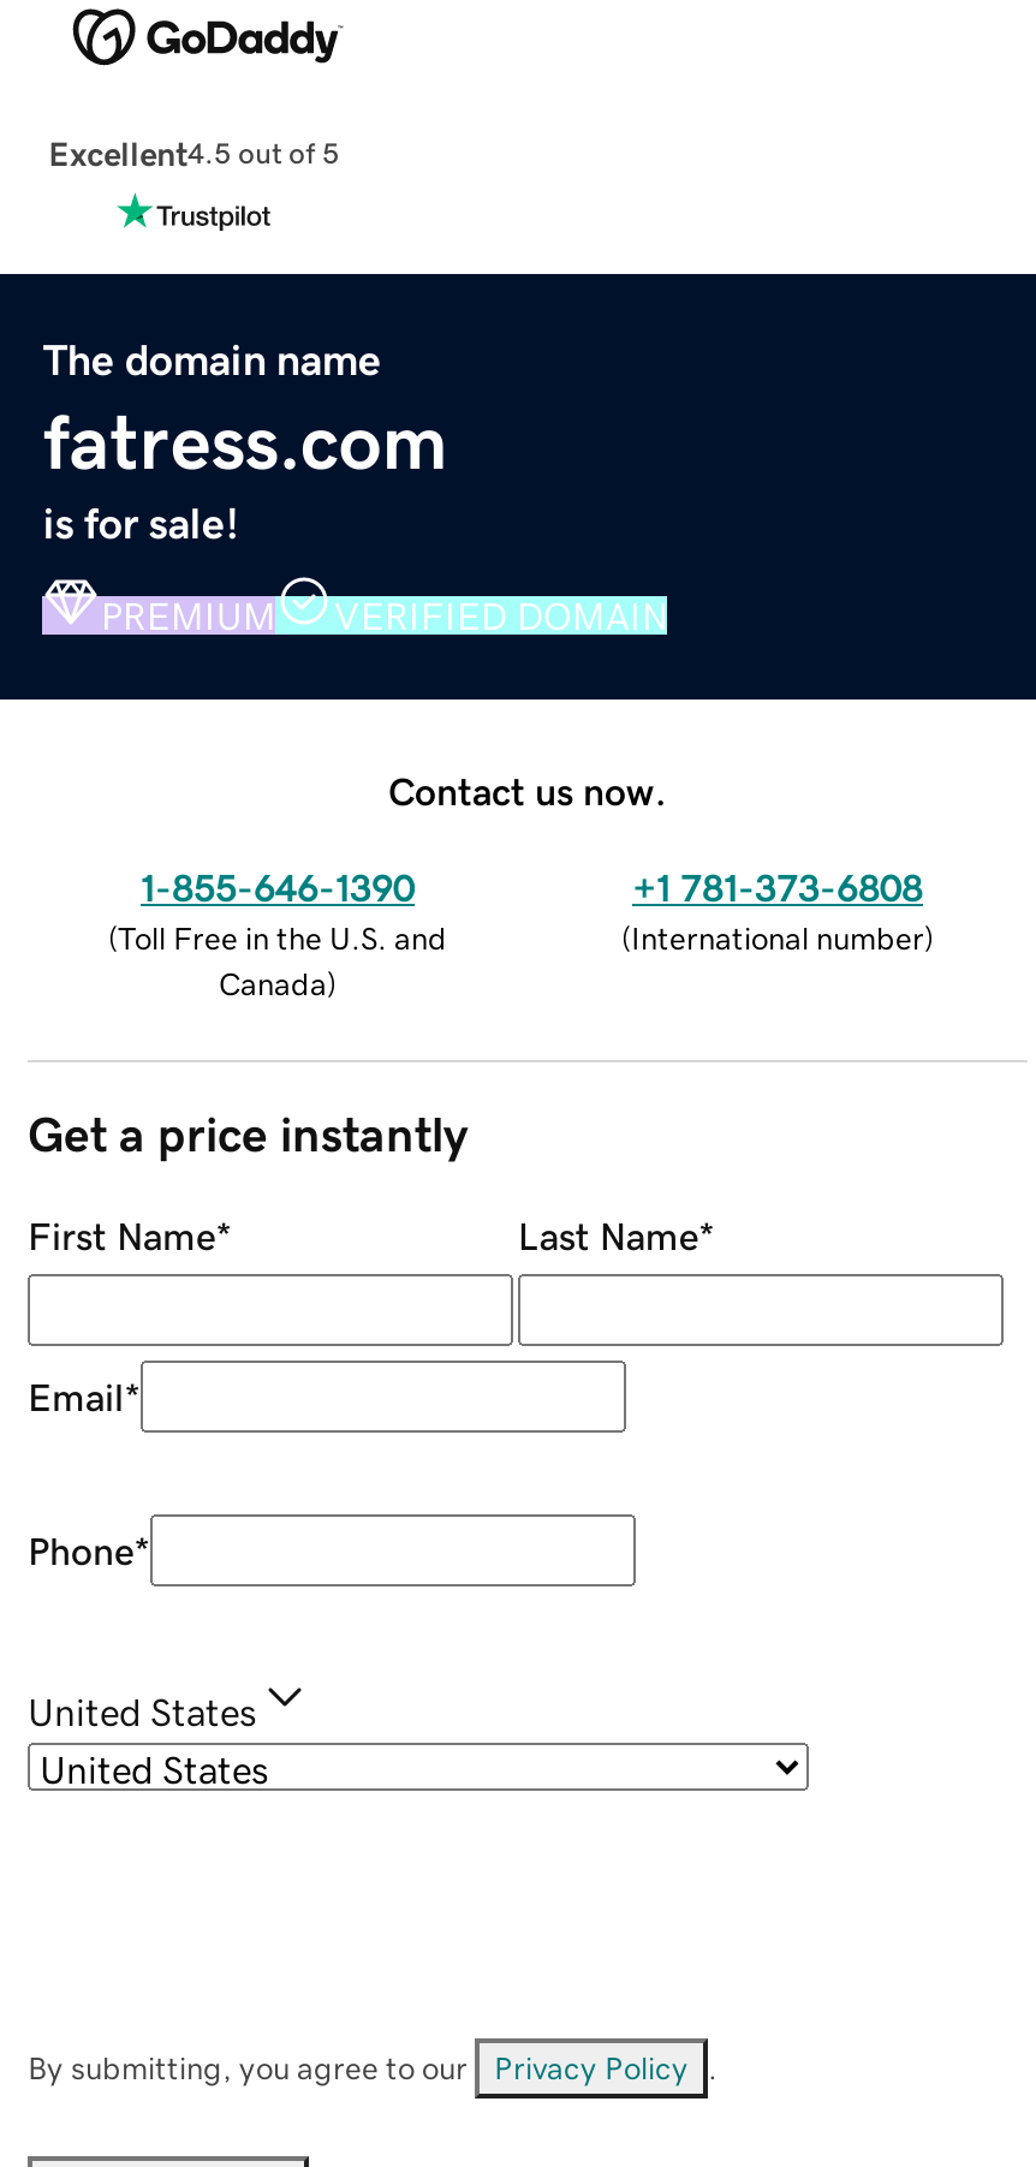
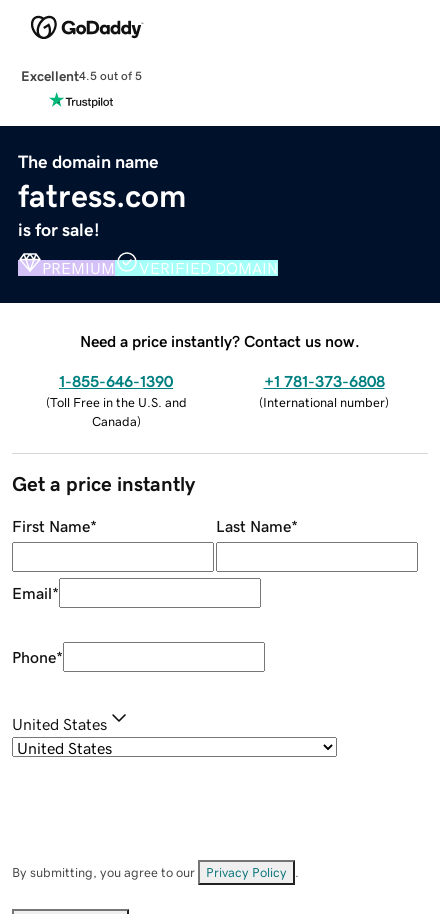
[388,771,667,809] Contact us now. -> [80,333,360,349] Need a price instantly? Contact us now.

